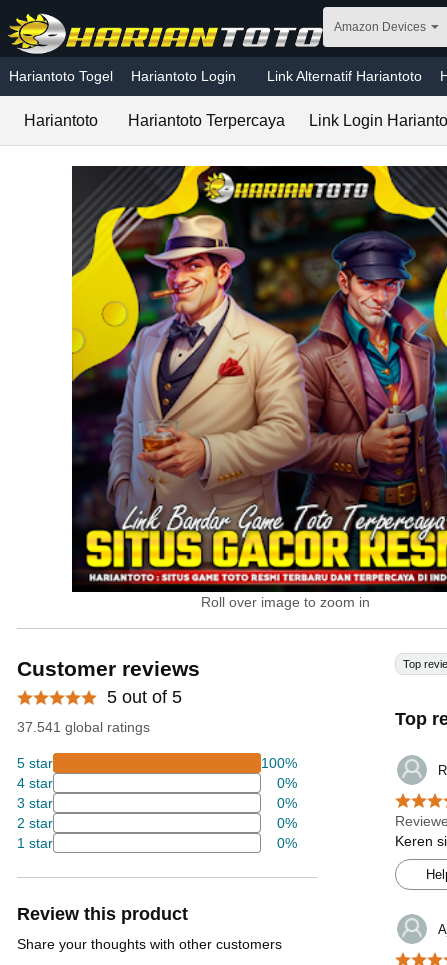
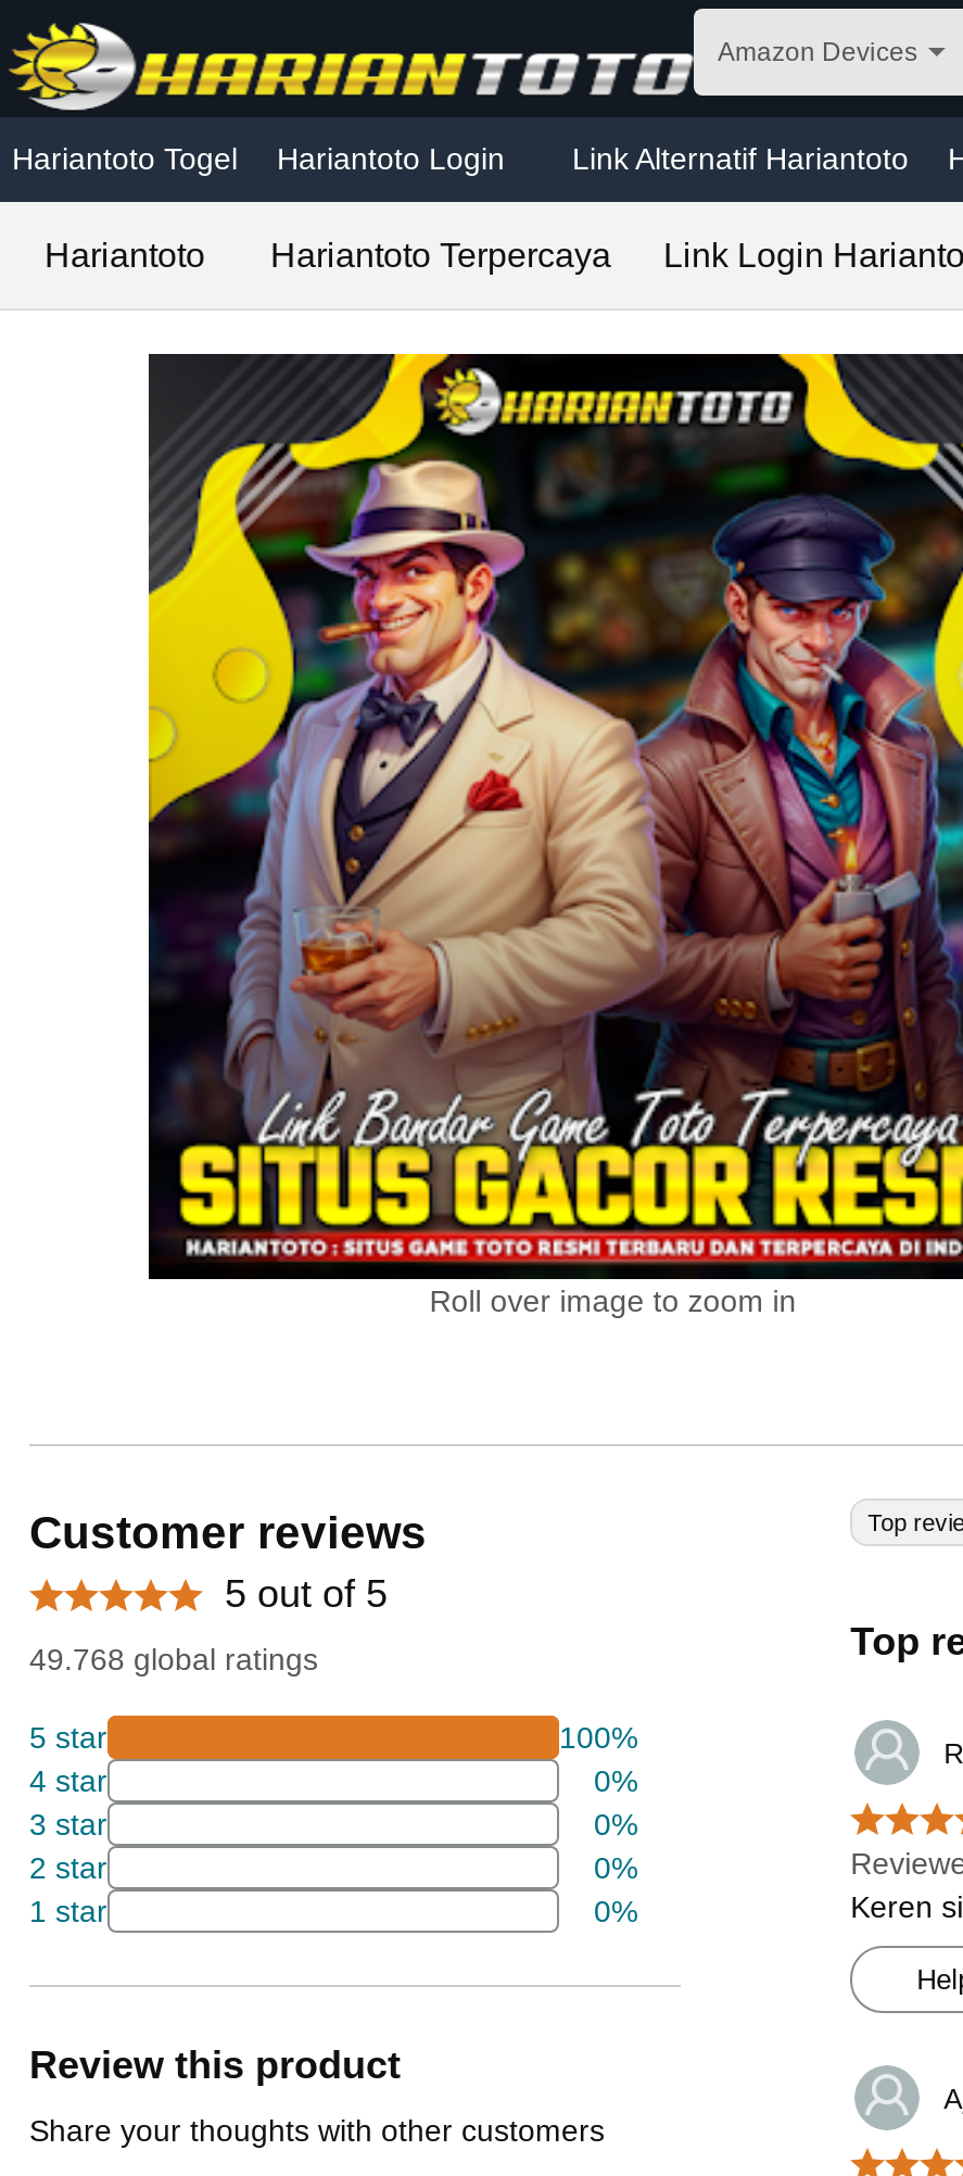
[17,719,150,735] 37.541 global ratings -> [29,1642,318,1677] 49.768 global ratings

